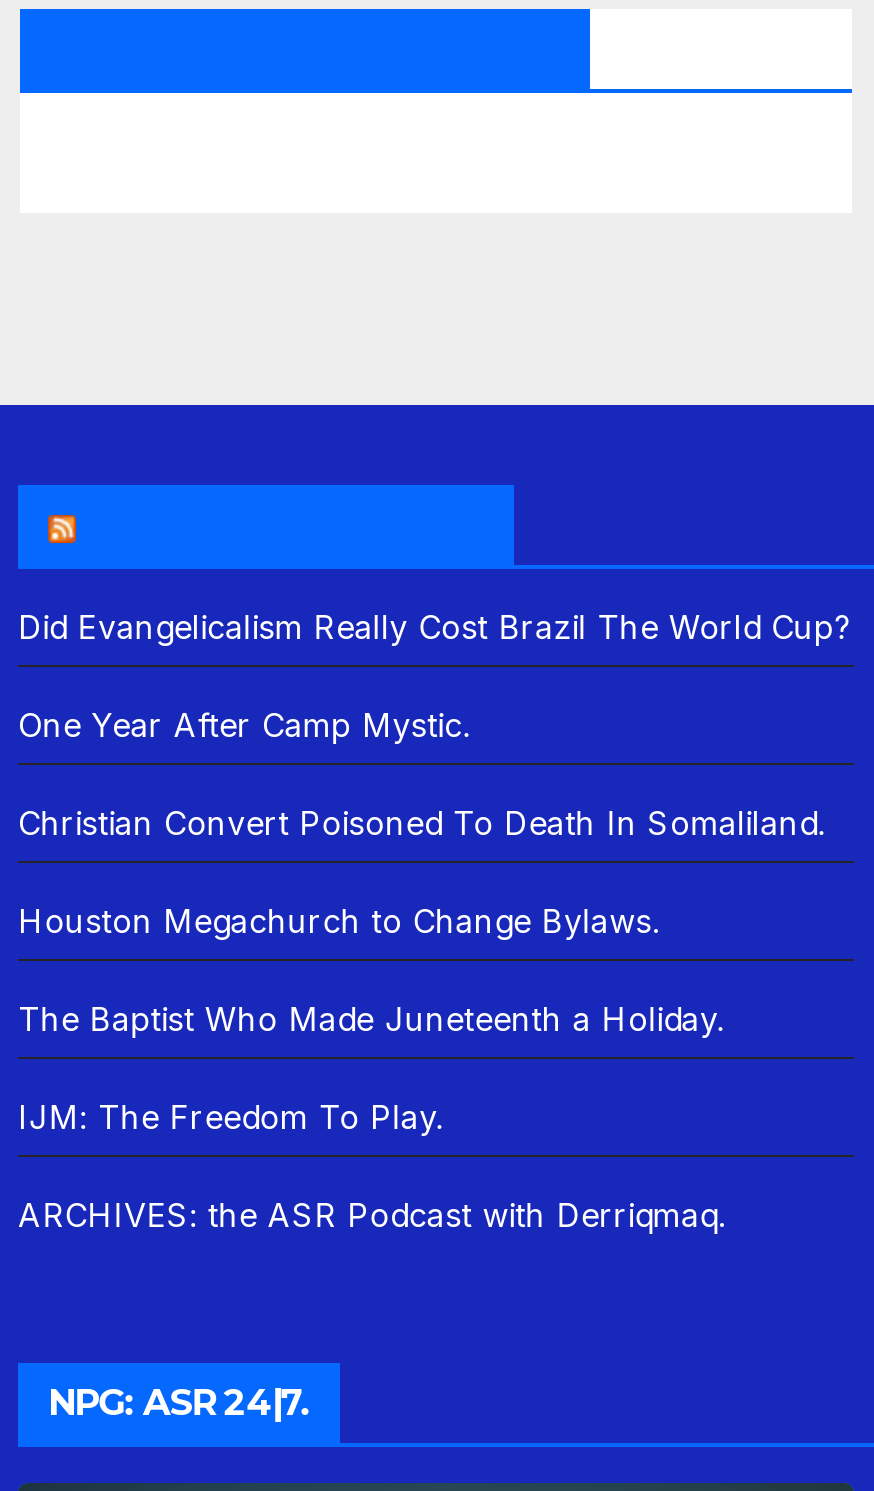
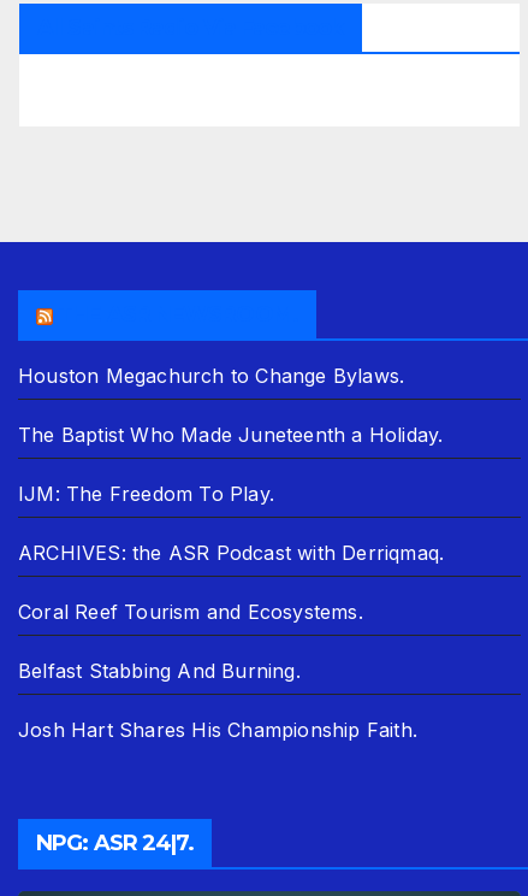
[18,608,853,844] Did Evangelicalism Really Cost Brazil The World Cup? | One Year After Camp Mystic. | Christian Convert Poisoned To Death In Somaliland. -> none
moved [18,902,726,1236] -> [18,364,444,565]: Houston Megachurch to Change Bylaws. | The Baptist Who Made Juneteenth a Holiday. | IJM: The Freedom To Play. | ARCHIVES: the ASR Podcast with Derriqmaq.
none -> [18,600,417,742] Coral Reef Tourism and Ecosystems. | Belfast Stabbing And Burning. | Josh Hart Shares His Championship Faith.

